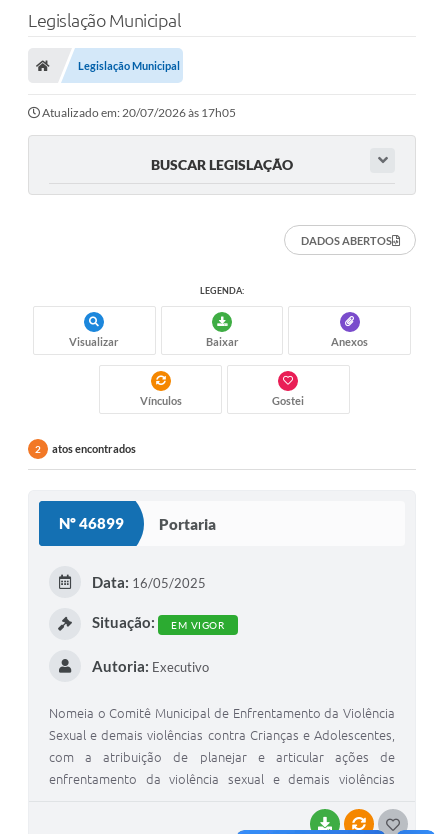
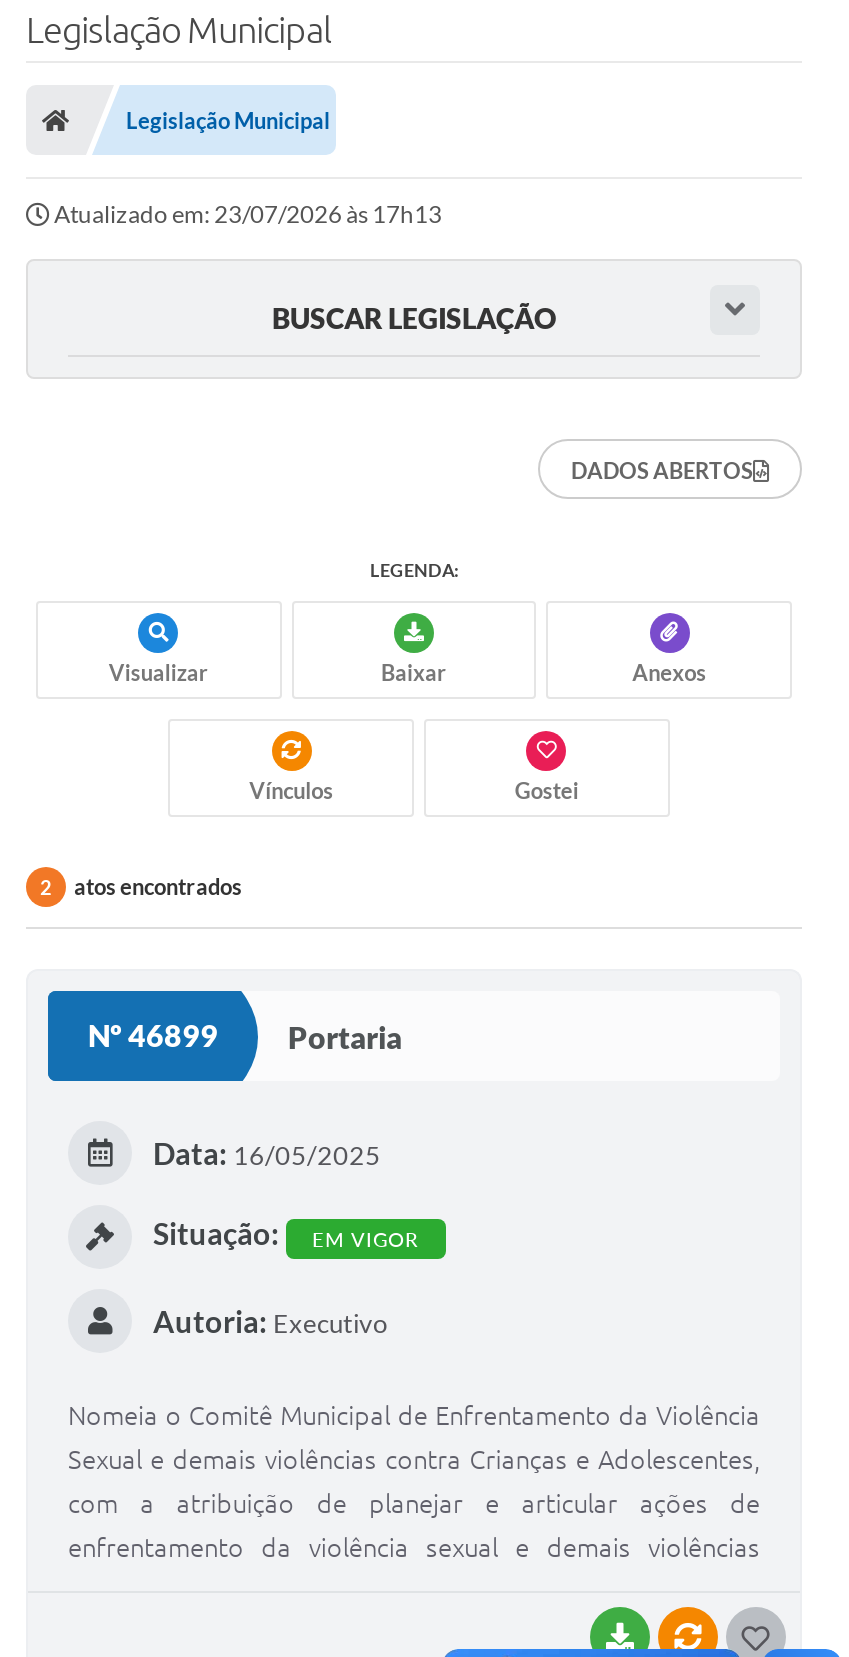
[42,105,236,120] Atualizado em: 20/07/2026 às 17h05 -> [54,200,442,230] Atualizado em: 23/07/2026 às 17h13

